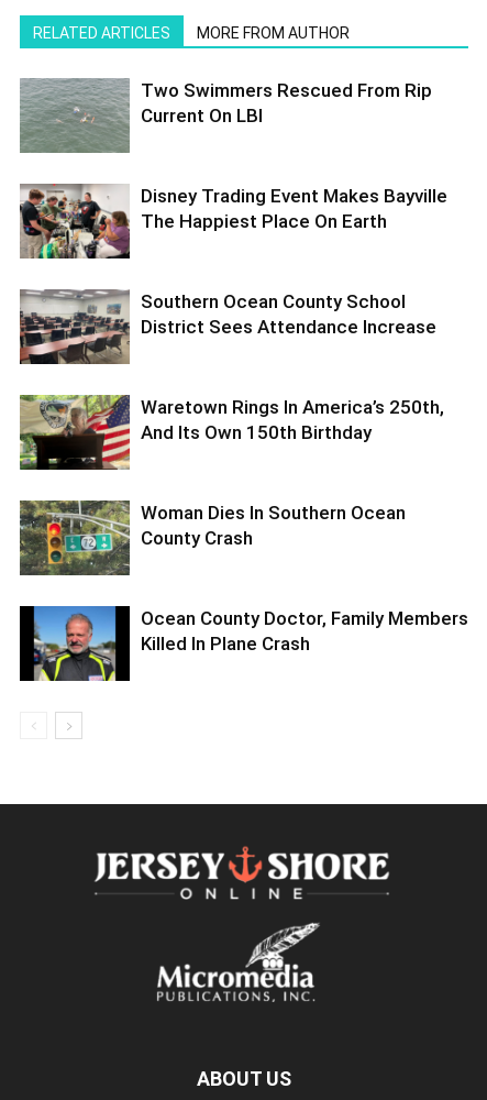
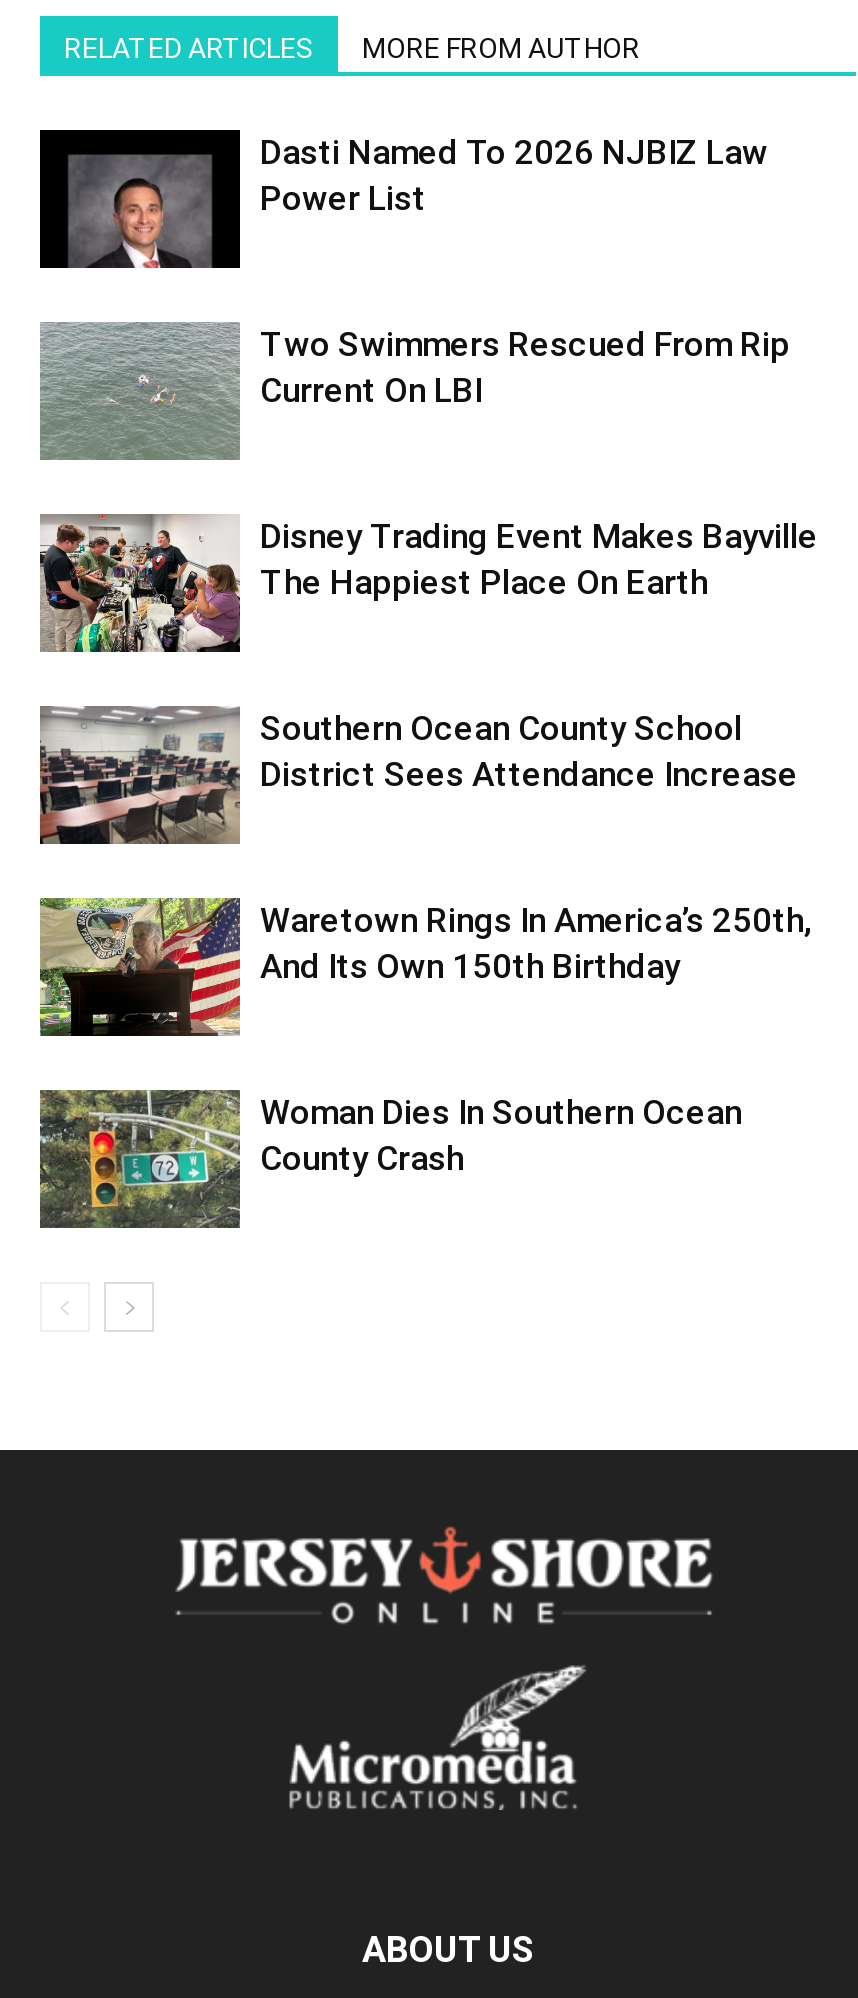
none -> [40,130,768,270] [image] | Dasti Named To 2026 NJBIZ Law | Power List
moved [19,77,447,549] -> [38,320,818,1177]: [image] | Two Swimmers Rescued From Rip | Current On LBI | ... | Woman Dies In Southern Ocean | County Crash
[19,605,468,682] [image] | Ocean County Doctor, Family Members | Killed In Plane Crash -> none

